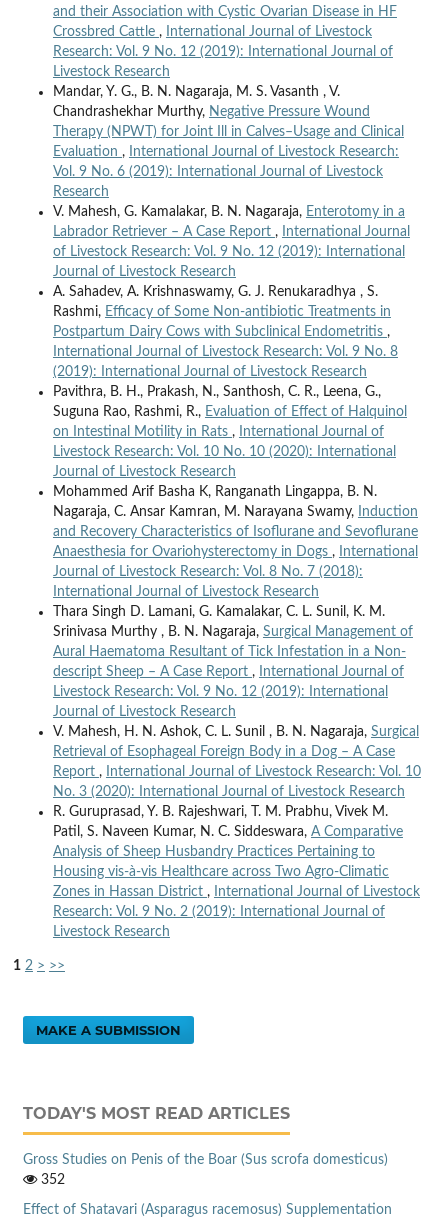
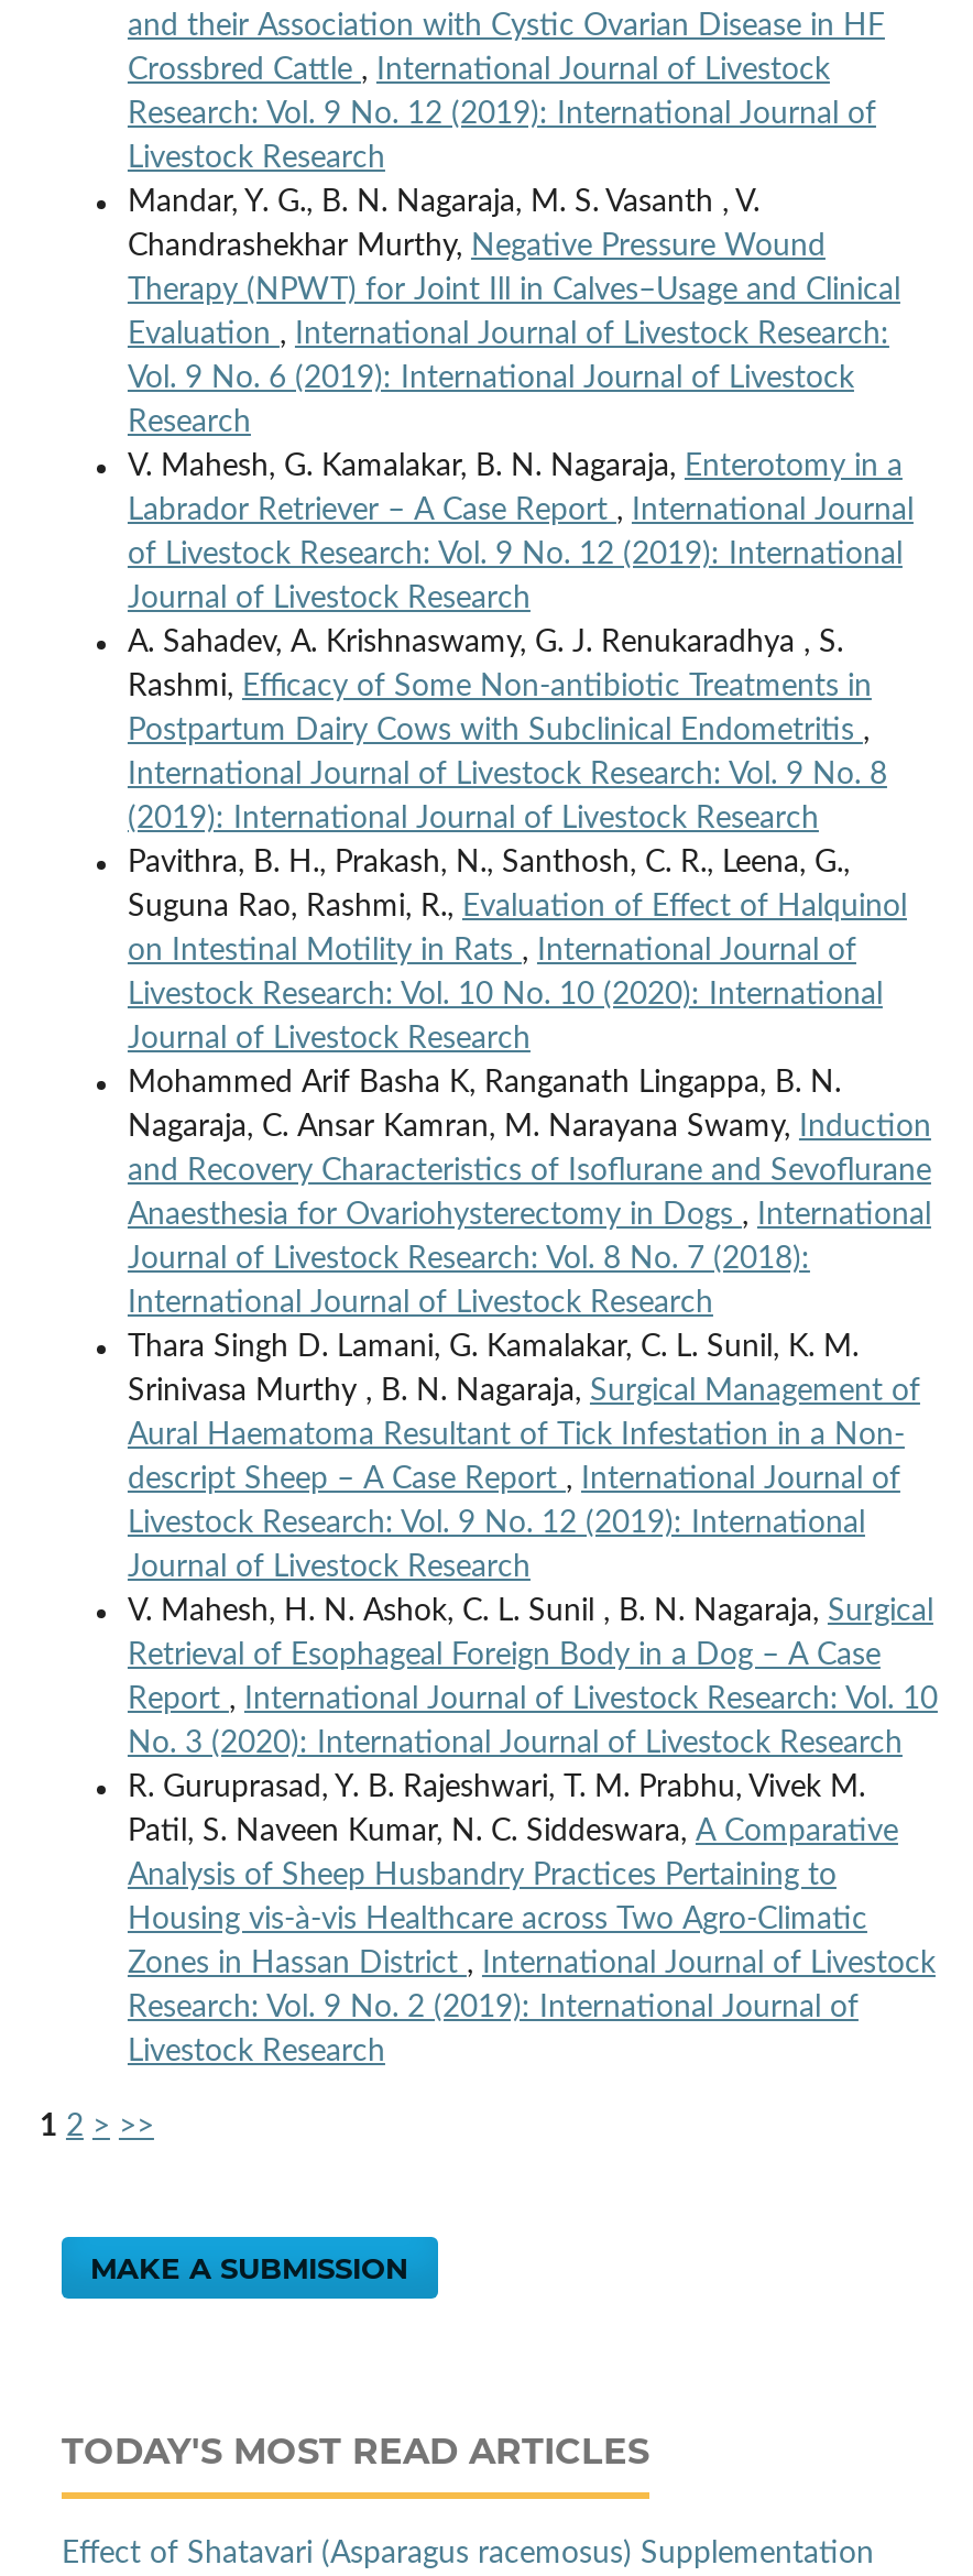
[23,1153,388,1187] Gross Studies on Penis of the Boar (Sus scrofa domesticus) | 352 -> none

